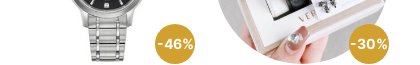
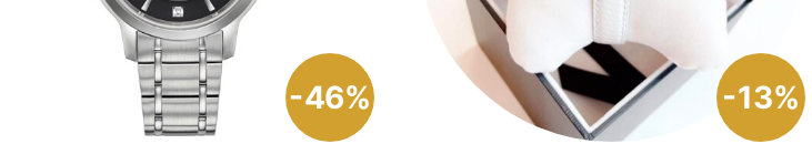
[357,34,388,51] 30% -> [738,76,800,114] 13%

